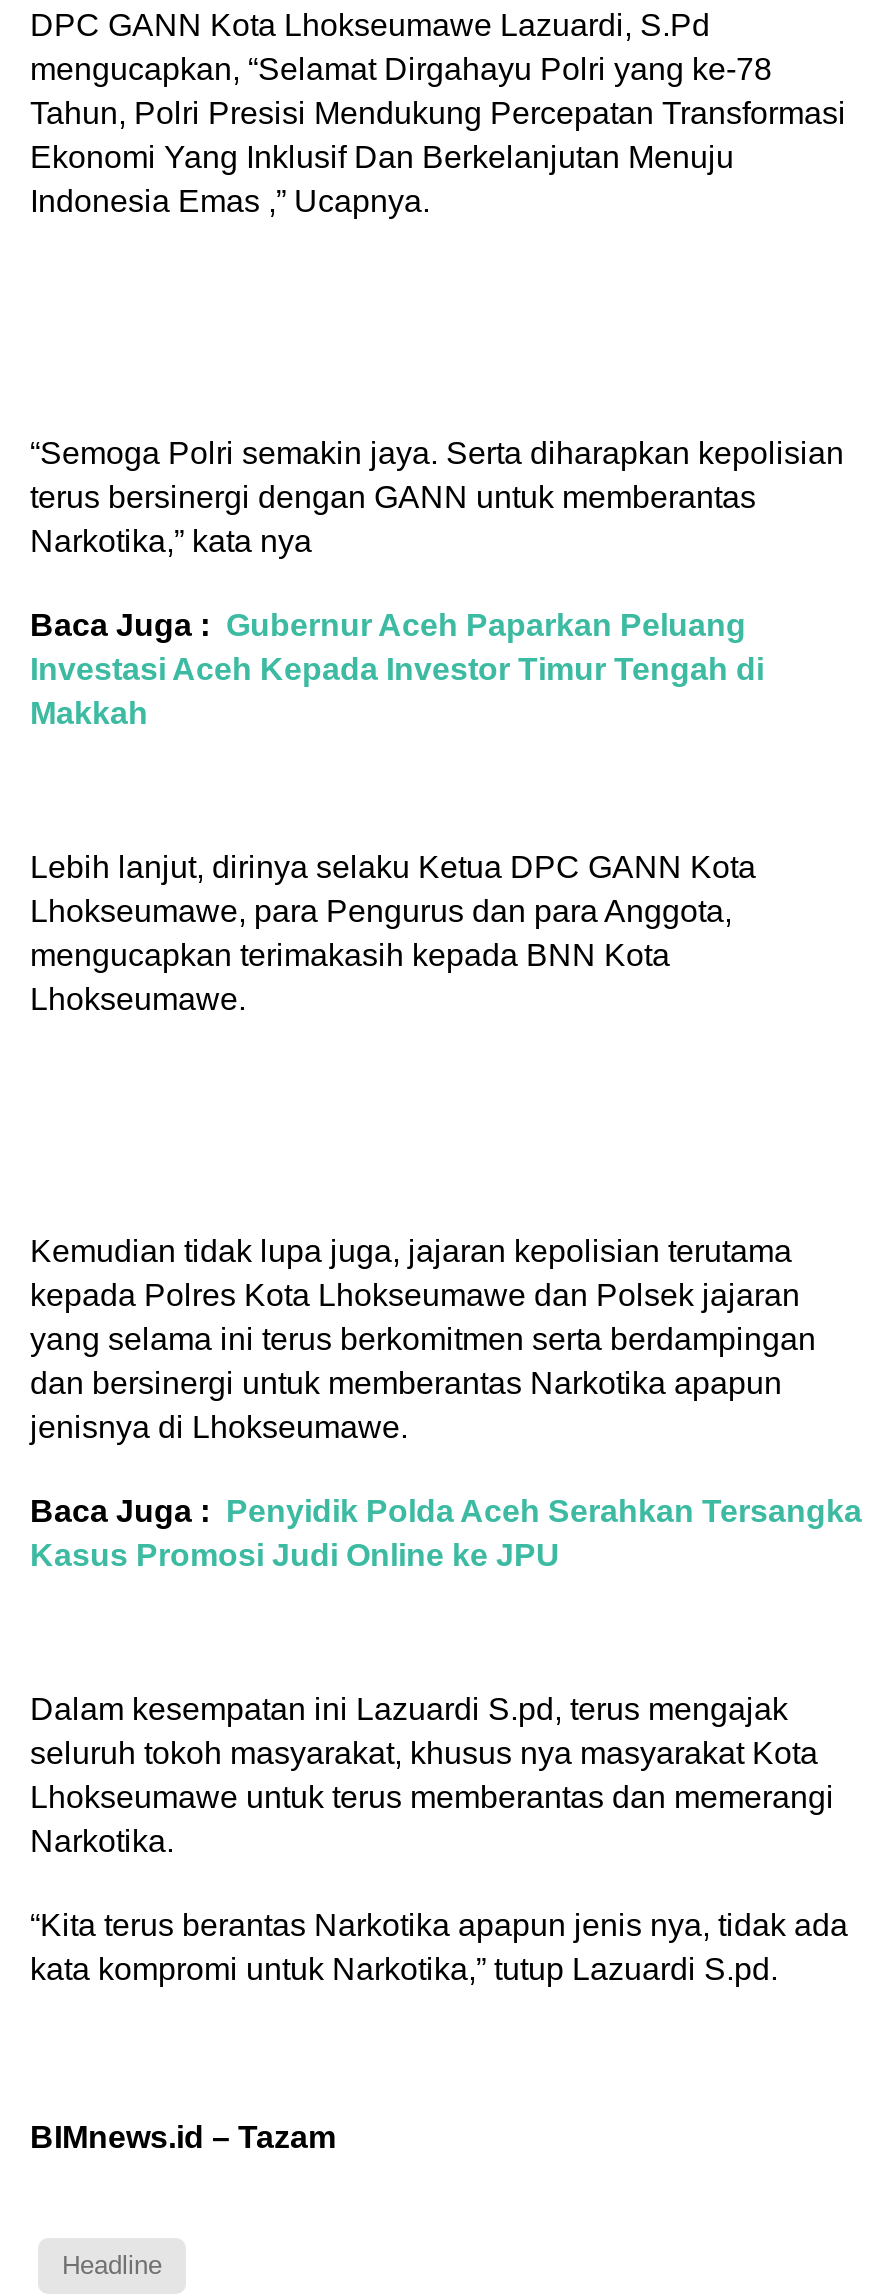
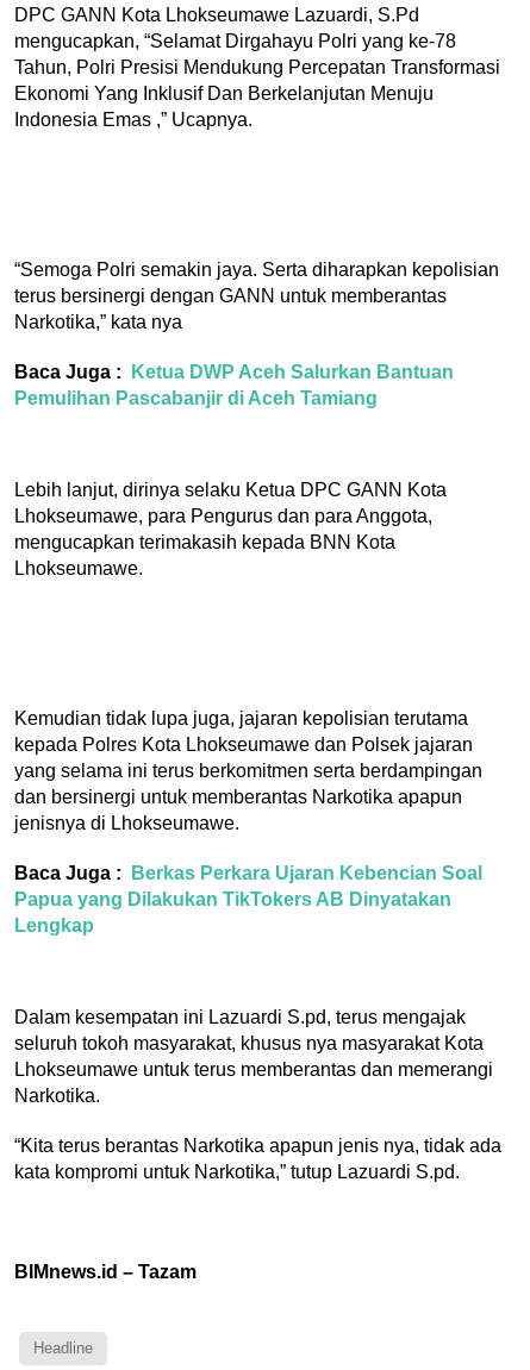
[30,607,764,729] Baca Juga : Gubernur Aceh Paparkan Peluang | Investasi Aceh Kepada Investor Timur Tengah di | Makkah -> [14,361,454,408] Baca Juga : Ketua DWP Aceh Salurkan Bantuan | Pemulihan Pascabanjir di Aceh Tamiang
moved [30,849,816,1443] -> [14,479,482,833]: Lebih lanjut, dirinya selaku Ketua DPC GANN Kota | Lhokseumawe, para Pengurus dan para Anggota, | mengucapkan terimakasih kepada BNN Kota | ... | dan bersinergi untuk memberantas Narkotika apapun | jenisnya di Lhokseumawe.
[30,1493,862,1571] Baca Juga : Penyidik Polda Aceh Serahkan Tersangka | Kasus Promosi Judi Online ke JPU -> [14,863,482,935] Baca Juga : Berkas Perkara Ujaran Kebencian Soal | Papua yang Dilakukan TikTokers AB Dinyatakan | Lengkap

